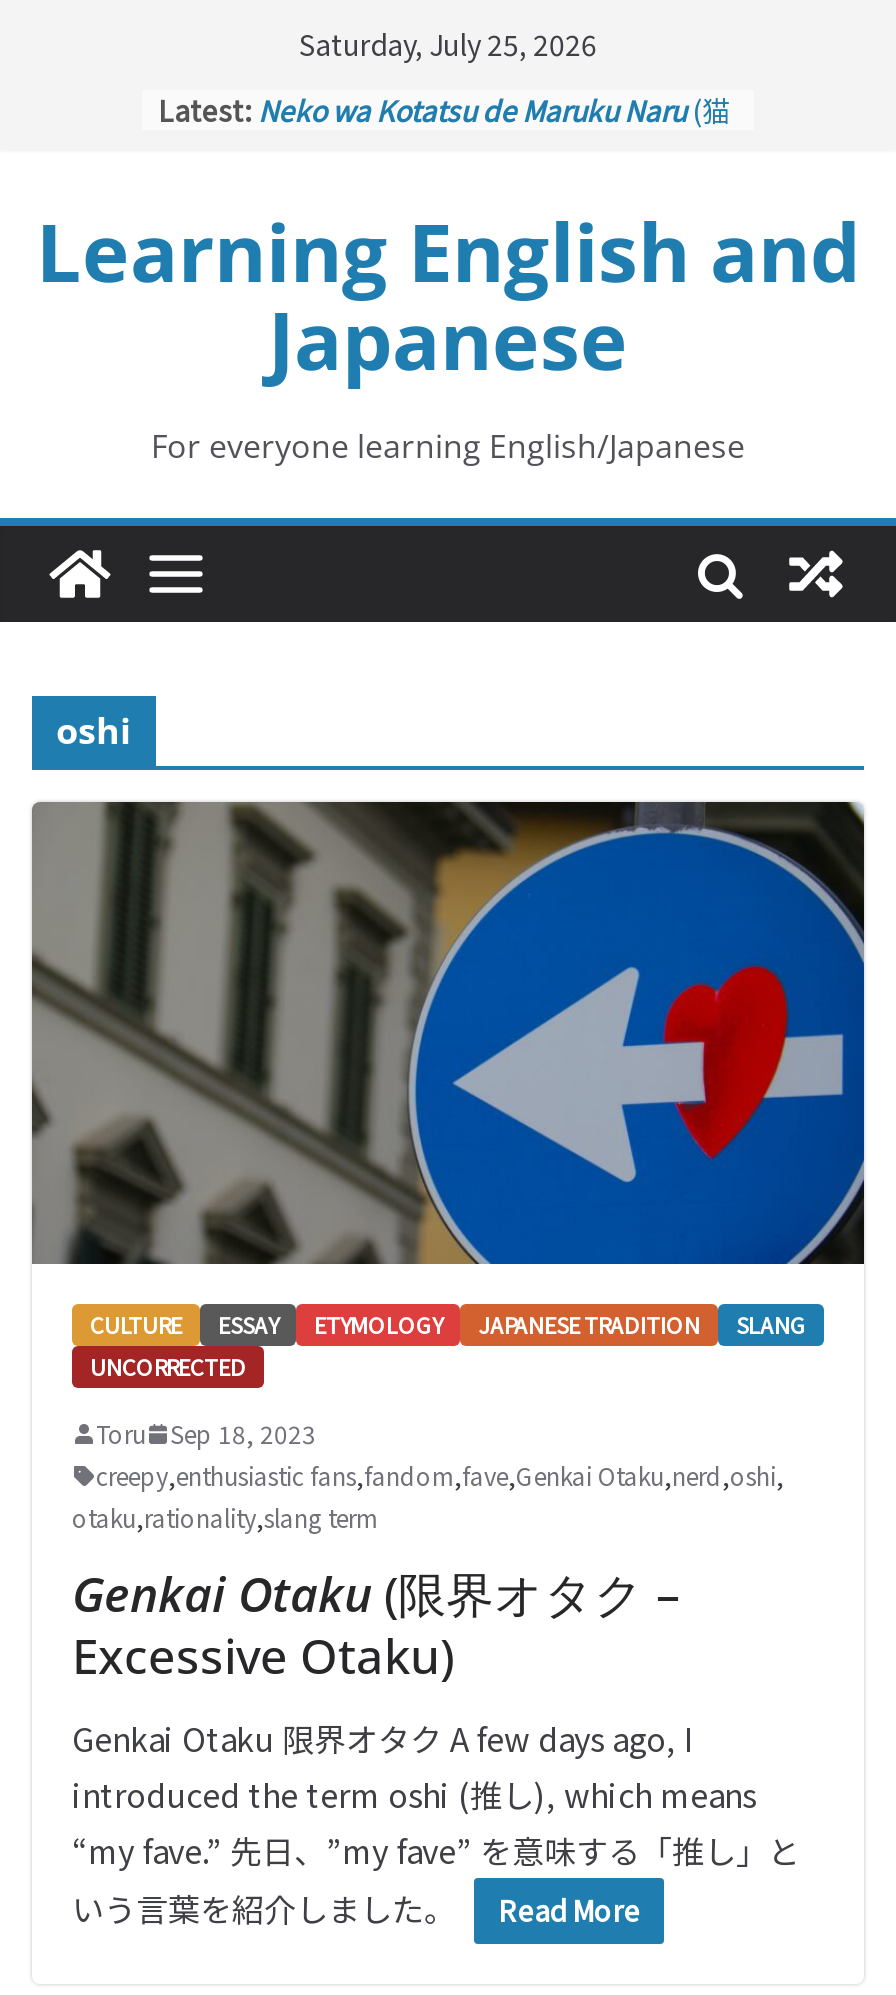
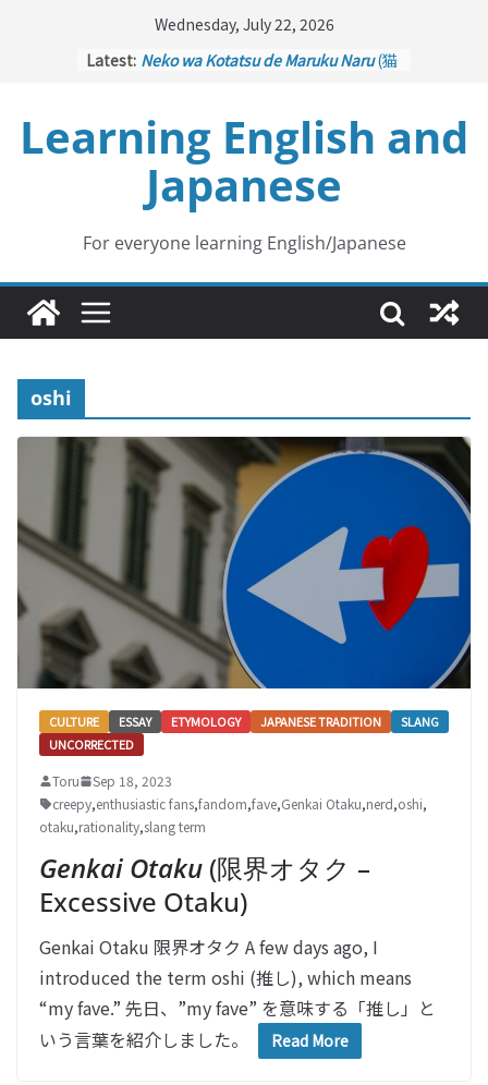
[299,24,597,64] Saturday, July 25, 2026 -> [154,13,334,35] Wednesday, July 22, 2026

